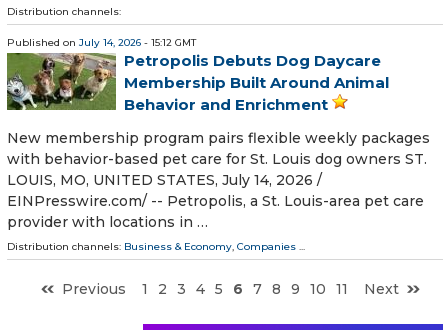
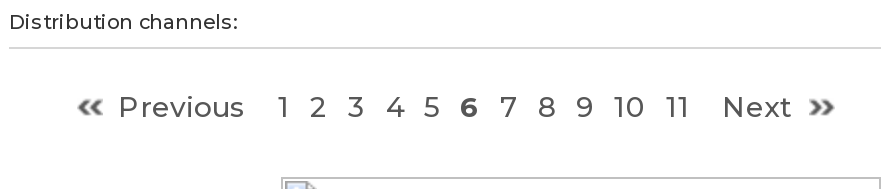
[6,36,430,252] [image] | Published on July 14, 2026 - 15:12 GMT | Petropolis Debuts Dog Daycare | Membership Built Around Animal | Behavior and Enrichment | New membership program pairs flexible weekly packages | with behavior-based pet care for St. Louis dog owners ST. | LOUIS, MO, UNITED STATES, July 14, 2026 / | EINPresswire.com/ -- Petropolis, a St. Louis-area pet care | provider with locations in … | Distribution channels: Business & Economy, Companies... -> none

